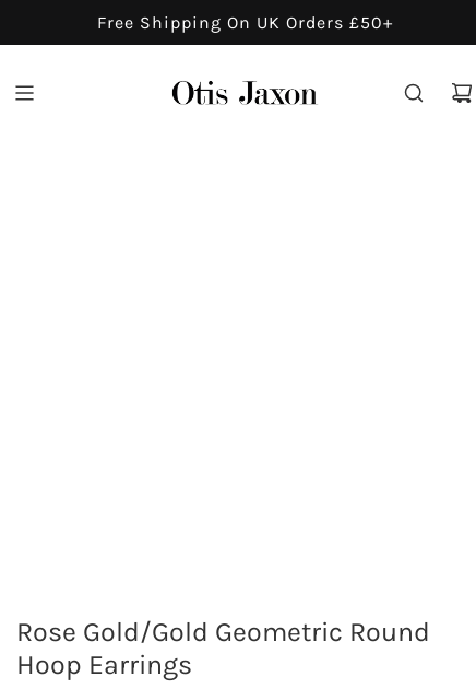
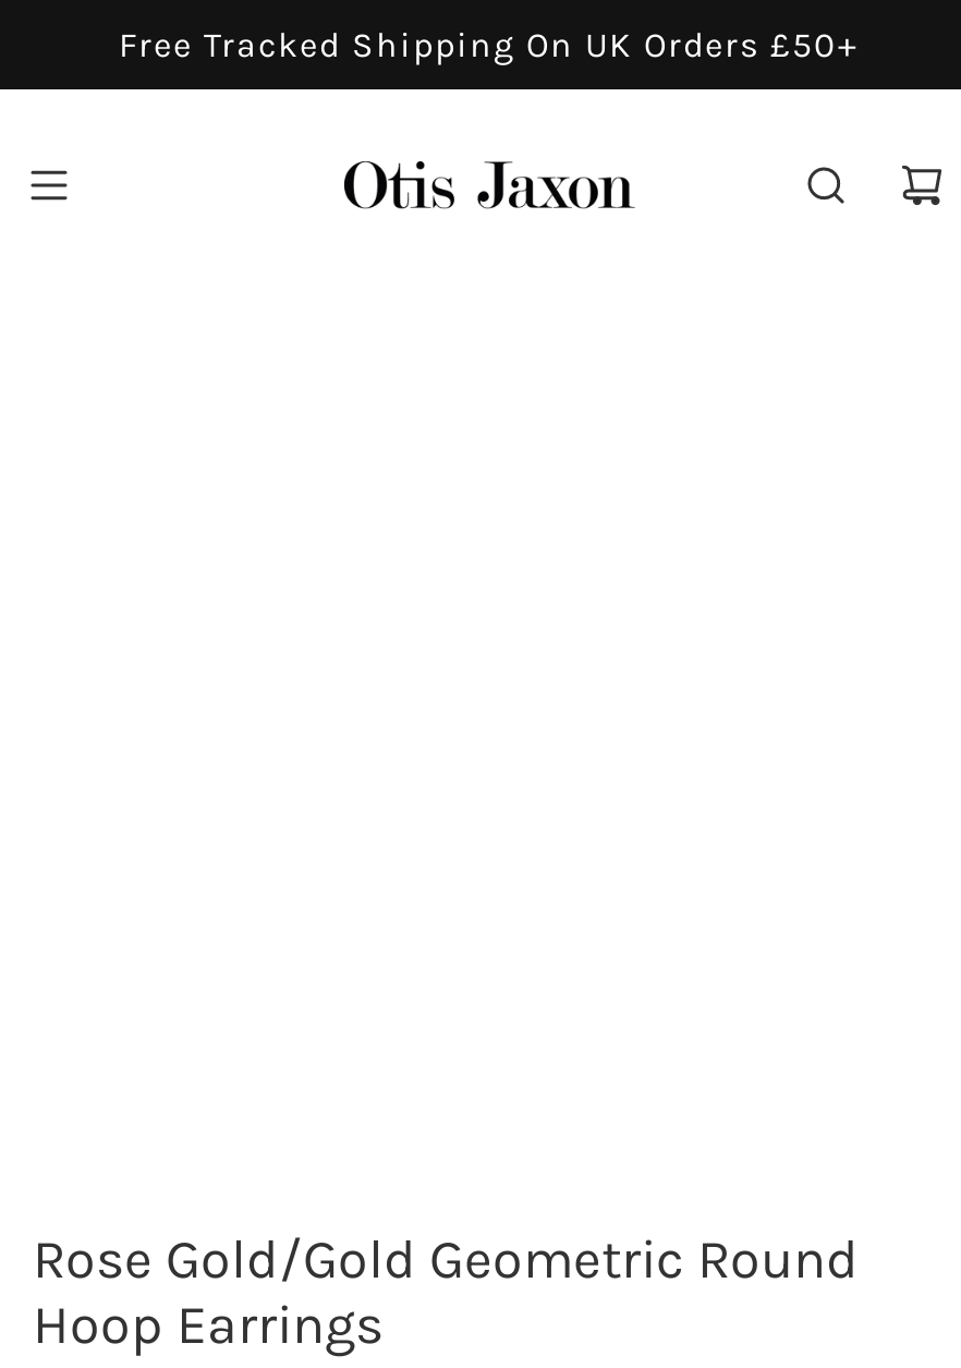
[97,12,392,33] Free Shipping On UK Orders £50+ -> [119,24,857,65] Free Tracked Shipping On UK Orders £50+

